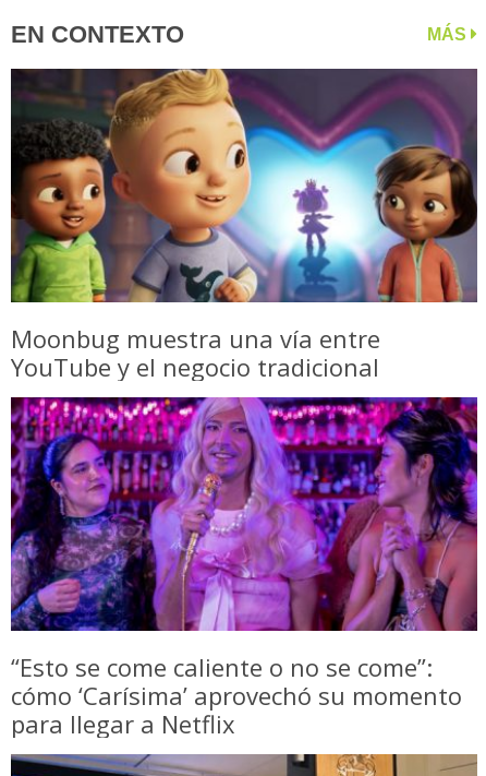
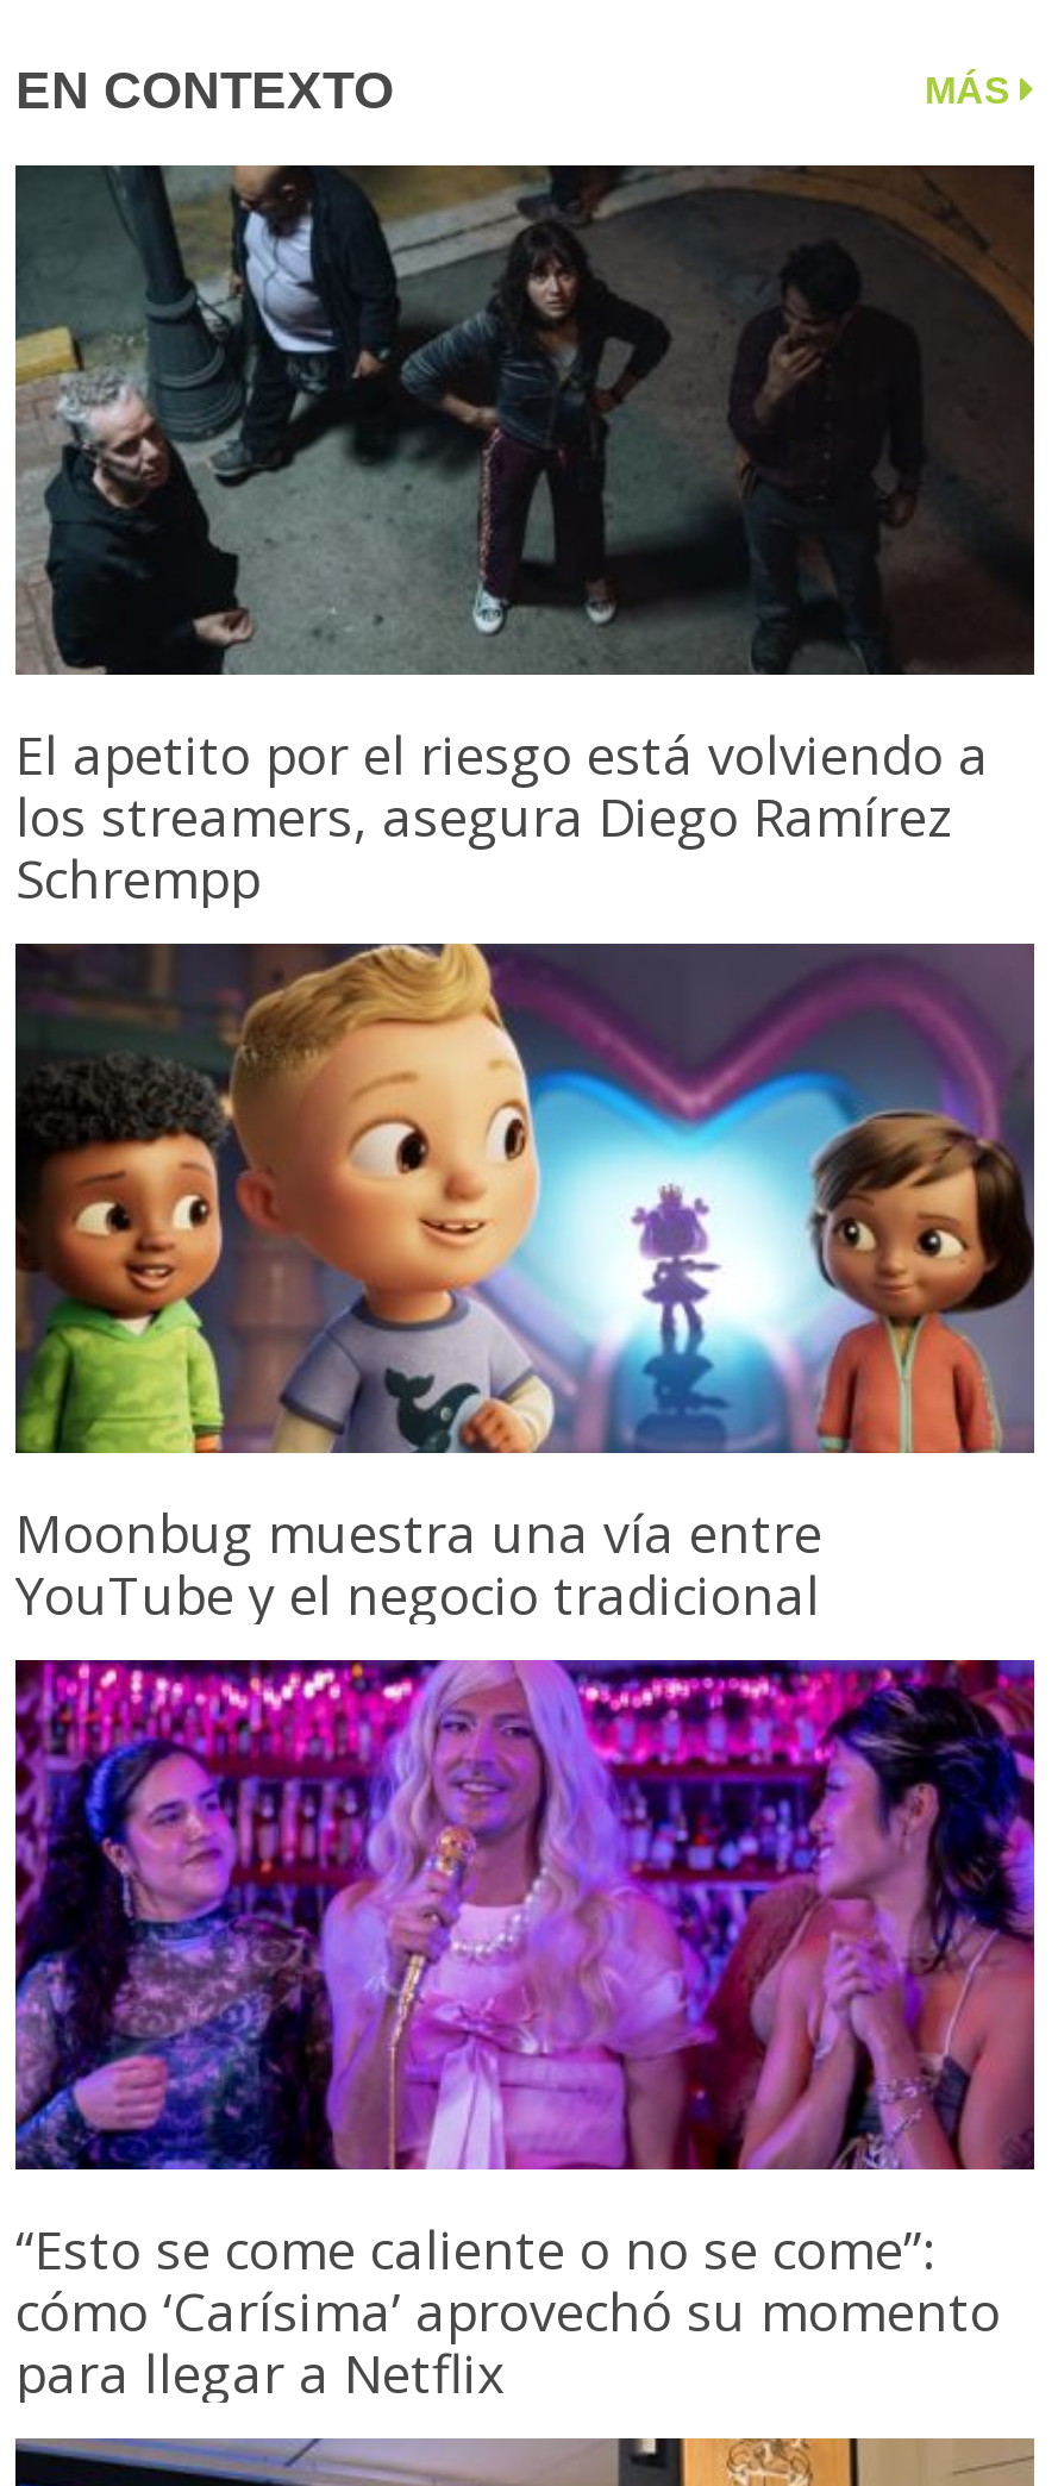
none -> [13,163,1037,912] [image] | El apetito por el riesgo está volviendo a | los streamers, asegura Diego Ramírez | Schrempp

